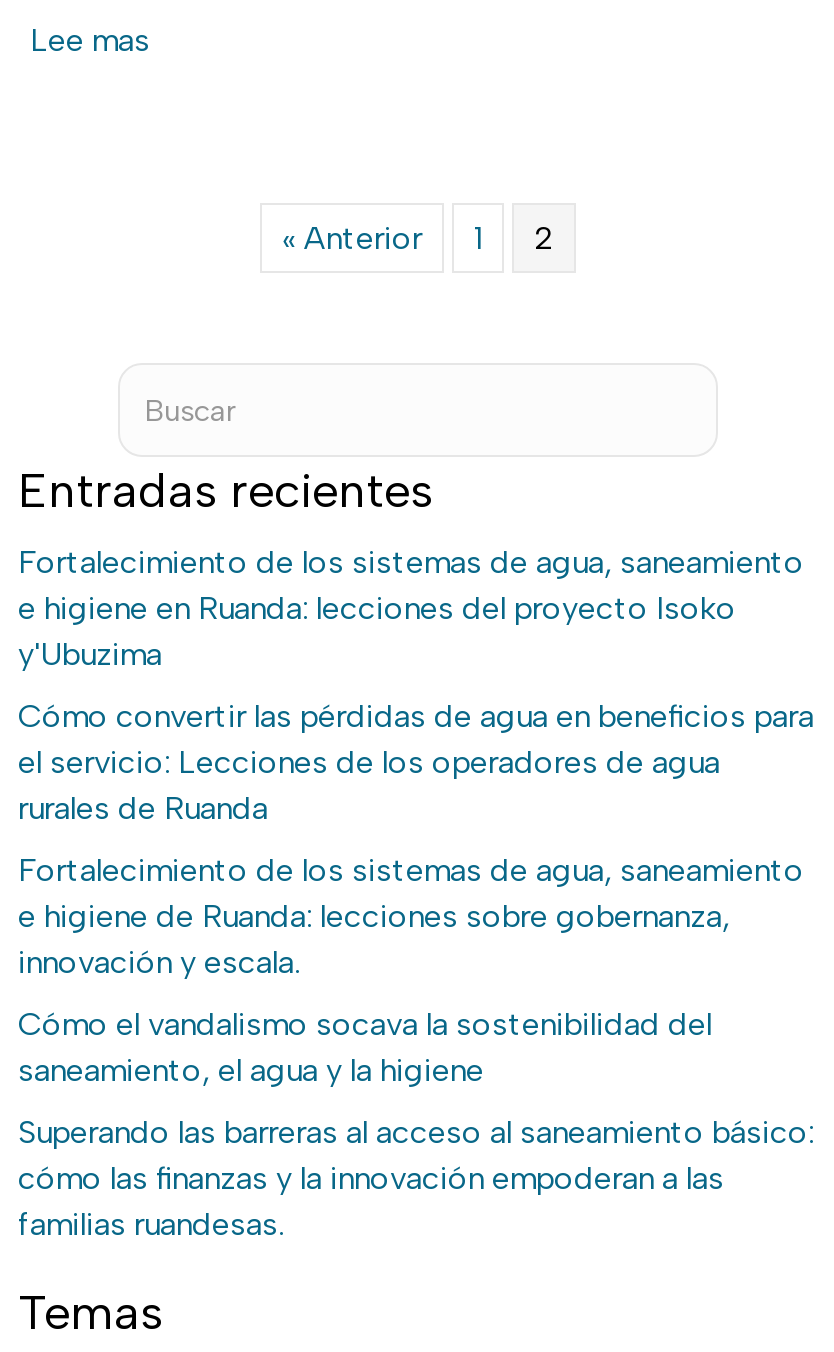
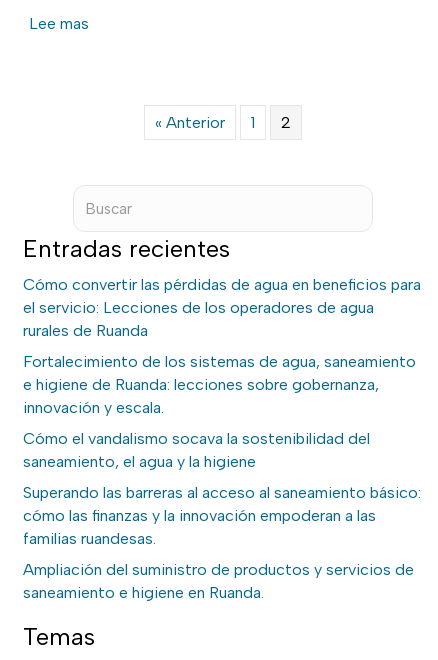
[18,543,804,673] Fortalecimiento de los sistemas de agua, saneamiento | e higiene en Ruanda: lecciones del proyecto Isoko | y'Ubuzima -> none
moved [18,697,814,1243] -> [23,275,421,548]: Cómo convertir las pérdidas de agua en beneficios para | el servicio: Lecciones de los operadores de agua | rurales de Ruanda | ... | cómo las finanzas y la innovación empoderan a las | familias ruandesas.
none -> [23,560,414,602] Ampliación del suministro de productos y servicios de | saneamiento e higiene en Ruanda.

